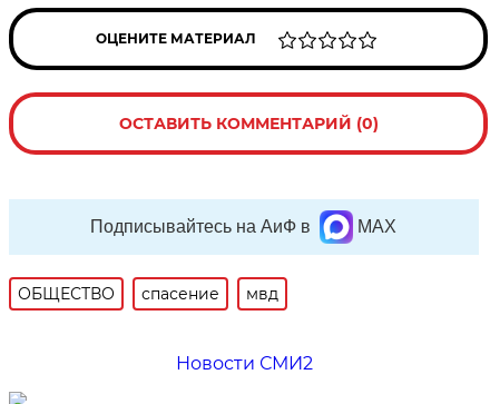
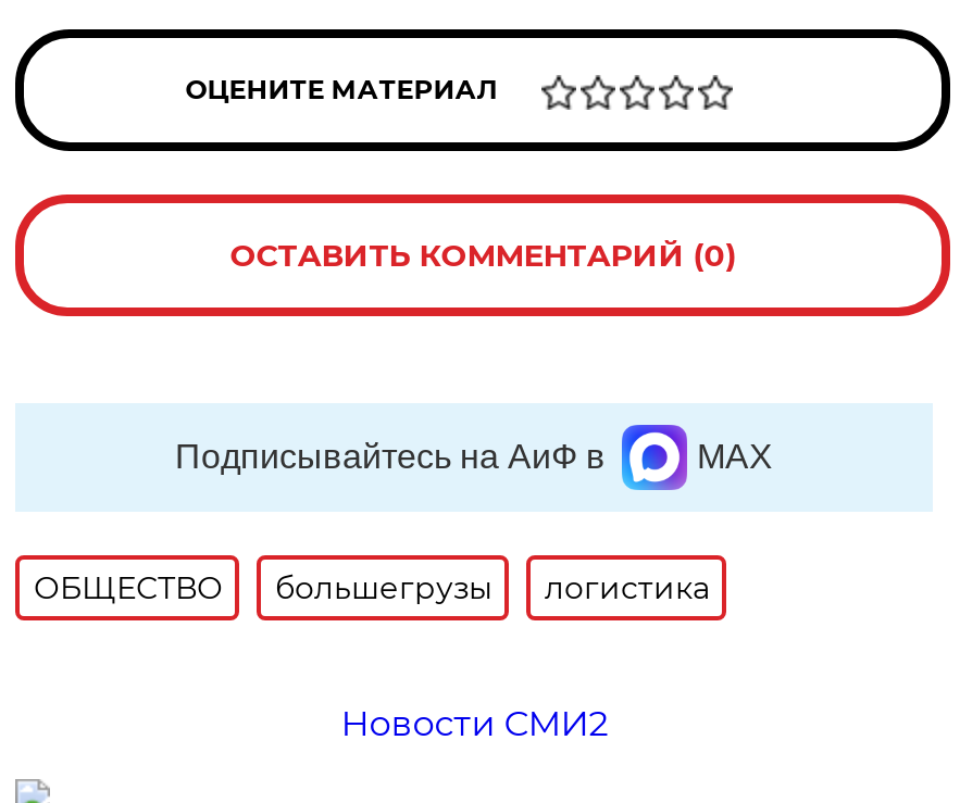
[142,284,279,304] спасение | мвд -> [275,568,710,607] большегрузы | логистика

